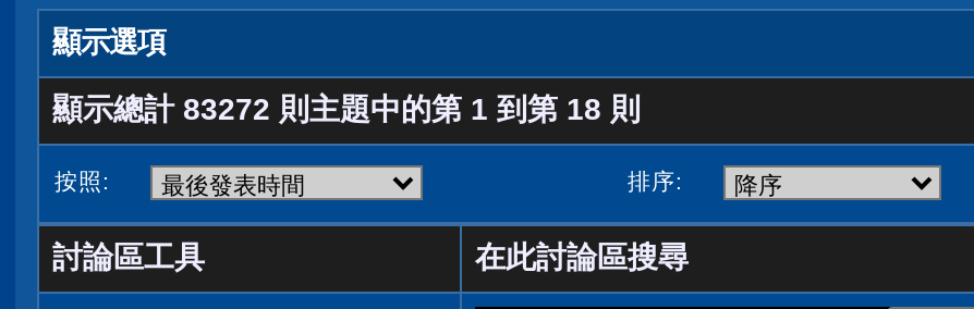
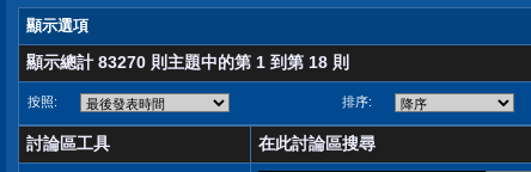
[52,91,641,126] 顯示總計 83272 則主題中的第 1 到第 18 則 -> [26,53,349,72] 顯示總計 83270 則主題中的第 1 到第 18 則

